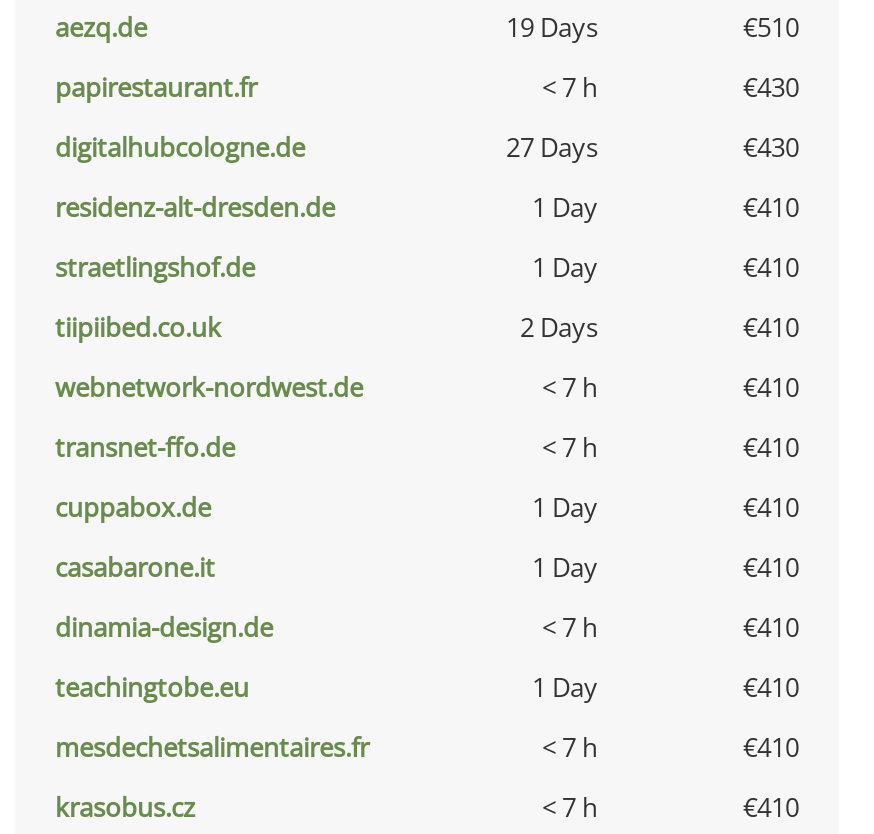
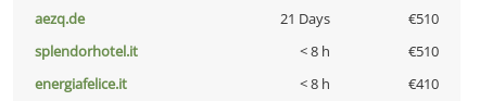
[506,9,598,45] 19 Days -> [280,9,330,28] 21 Days
[55,69,799,825] papirestaurant.fr | < 7 h | €430 | digitalhubcologne.de | 27 Days | €430 | residenz-alt-dresden.de | 1 Day | €410 | straetlingshof.de | 1 Day | €410 | tiipiibed.co.uk | 2 Days | €410 | webnetwork-nordwest.de | < 7 h | €410 | transnet-ffo.de | < 7 h | €410 | cuppabox.de | 1 Day | €410 | casabarone.it | 1 Day | €410 | dinamia-design.de | < 7 h | €410 | teachingtobe.eu | 1 Day | €410 | mesdechetsalimentaires.fr | < 7 h | €410 | krasobus.cz | < 7 h -> [35,41,439,93] splendorhotel.it | < 8 h | €510 | energiafelice.it | < 8 h

